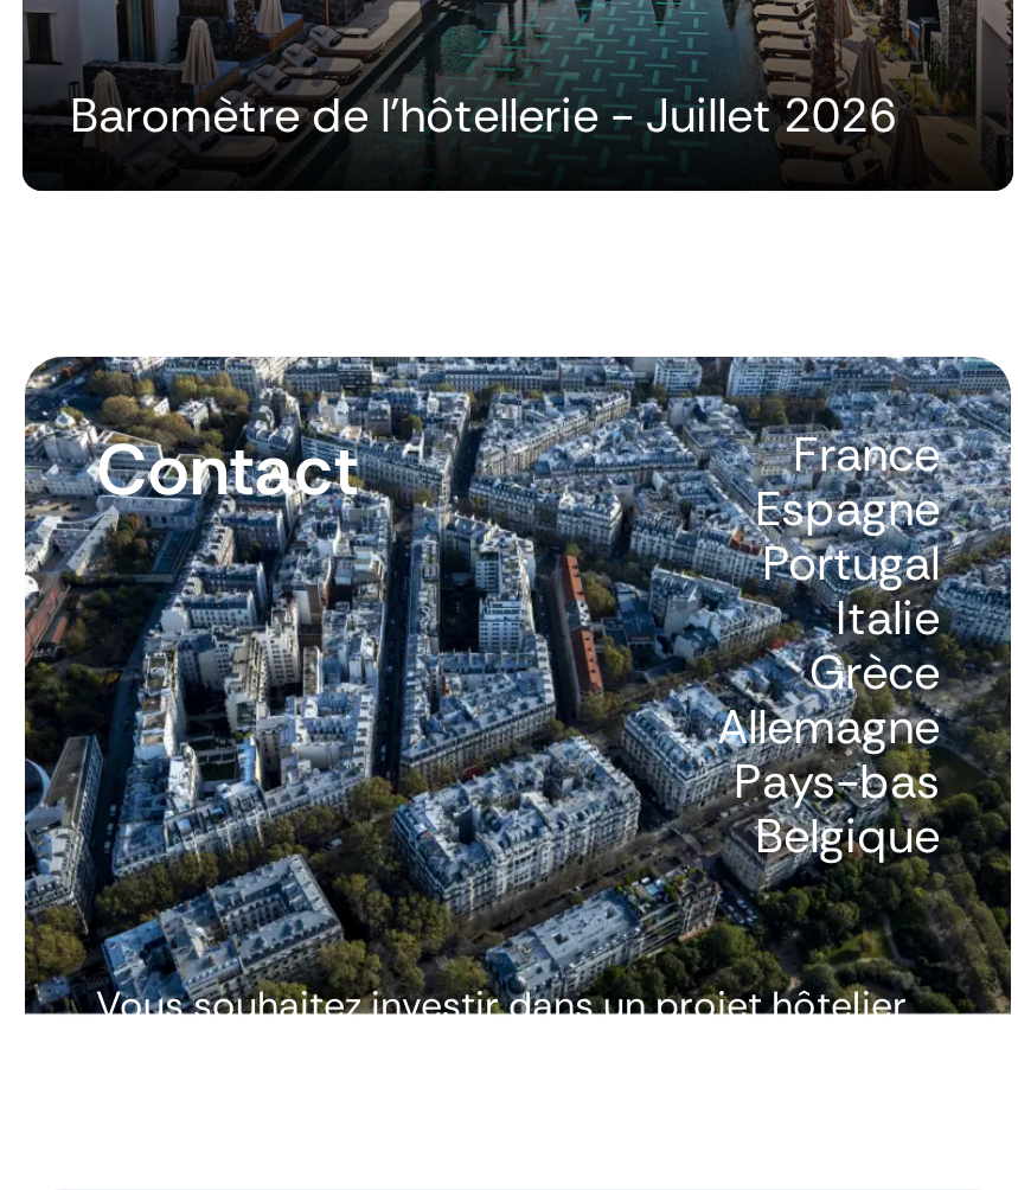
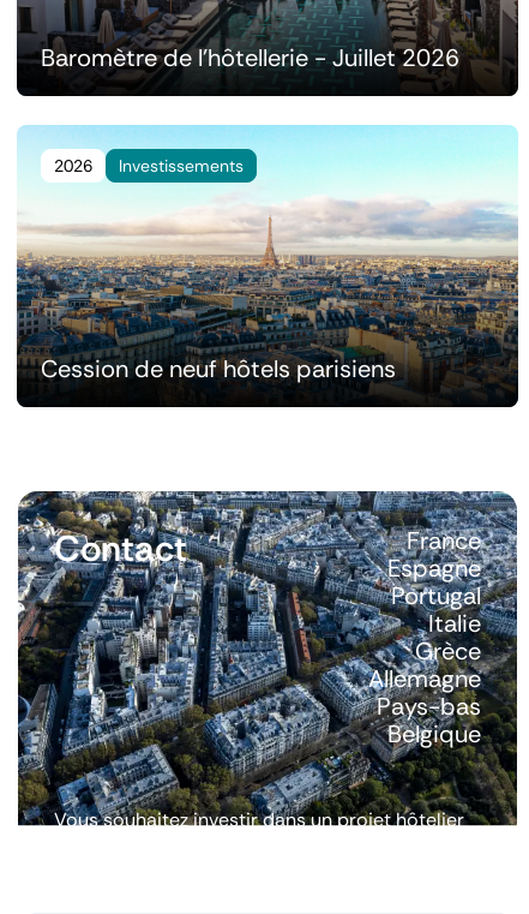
none -> [17,124,518,386] [image] | 2026 | Investissements
none -> [41,353,396,385] Cession de neuf hôtels parisiens

